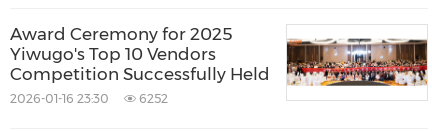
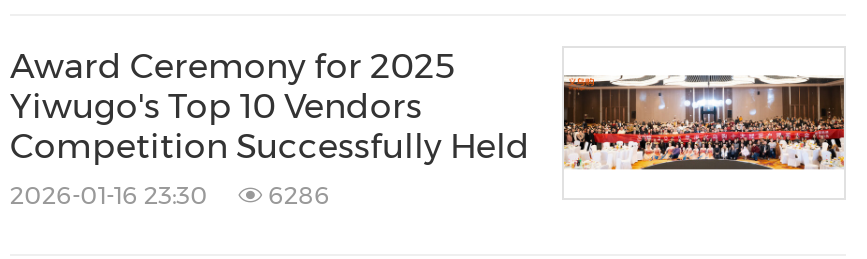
[10,91,168,106] 2026-01-16 23:30 6252 -> [10,180,330,210] 2026-01-16 23:30 6286

